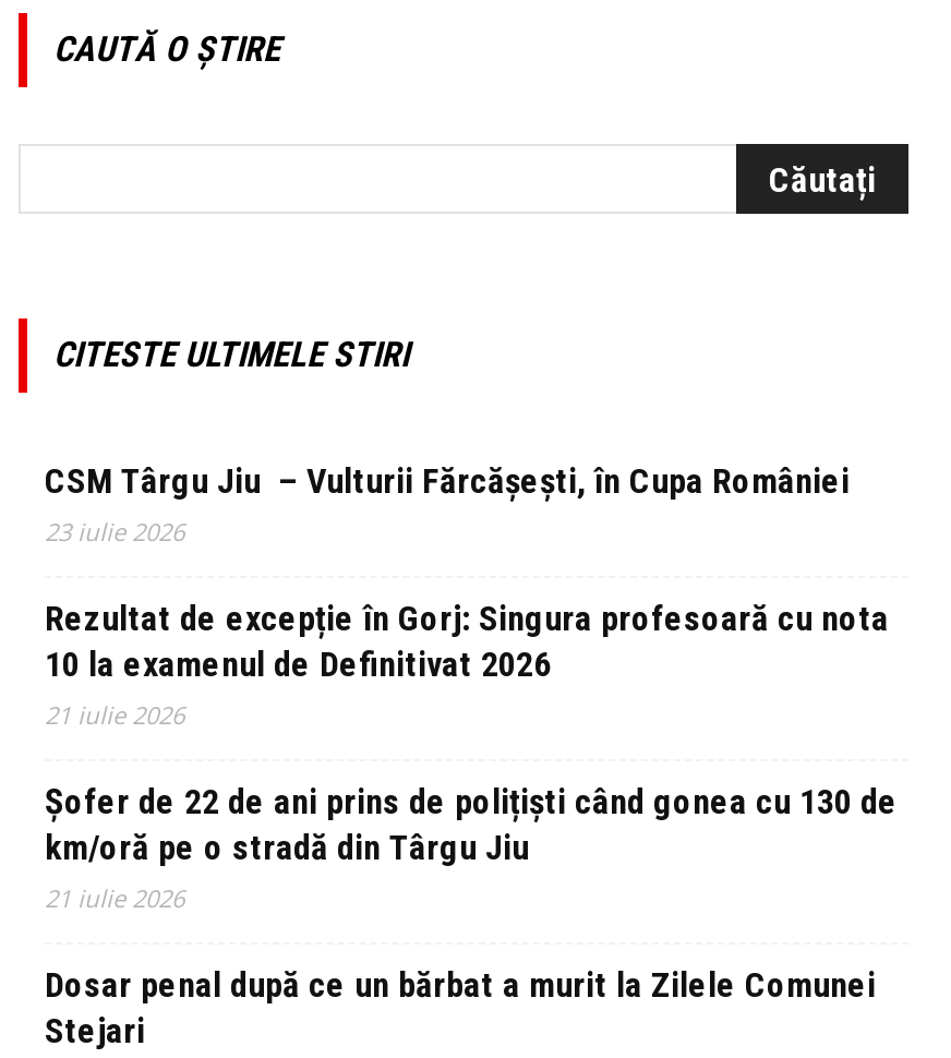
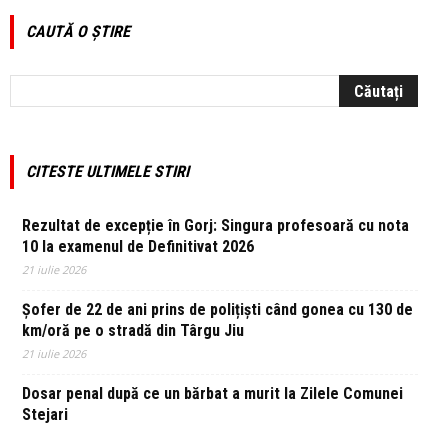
[45,460,850,548] CSM Târgu Jiu – Vulturii Fărcășești, în Cupa României | 23 iulie 2026 -> none

